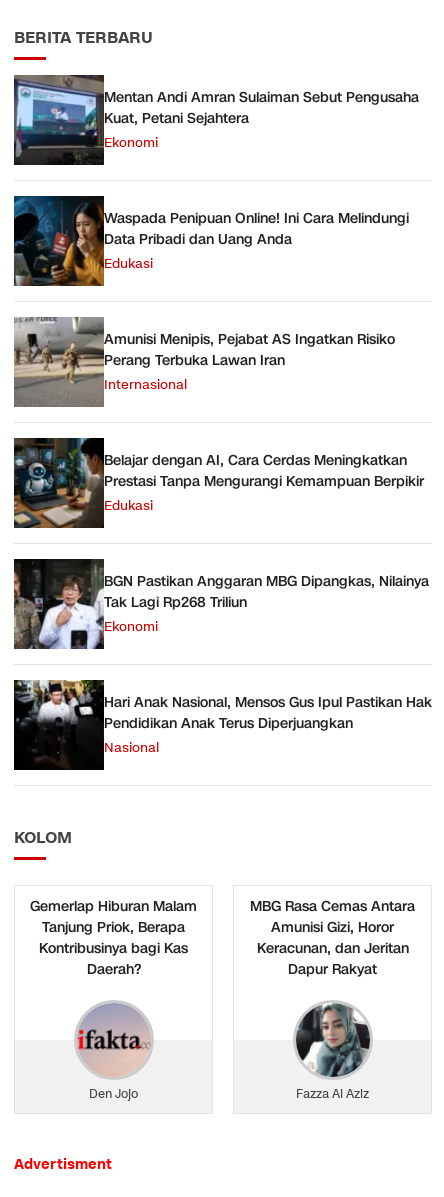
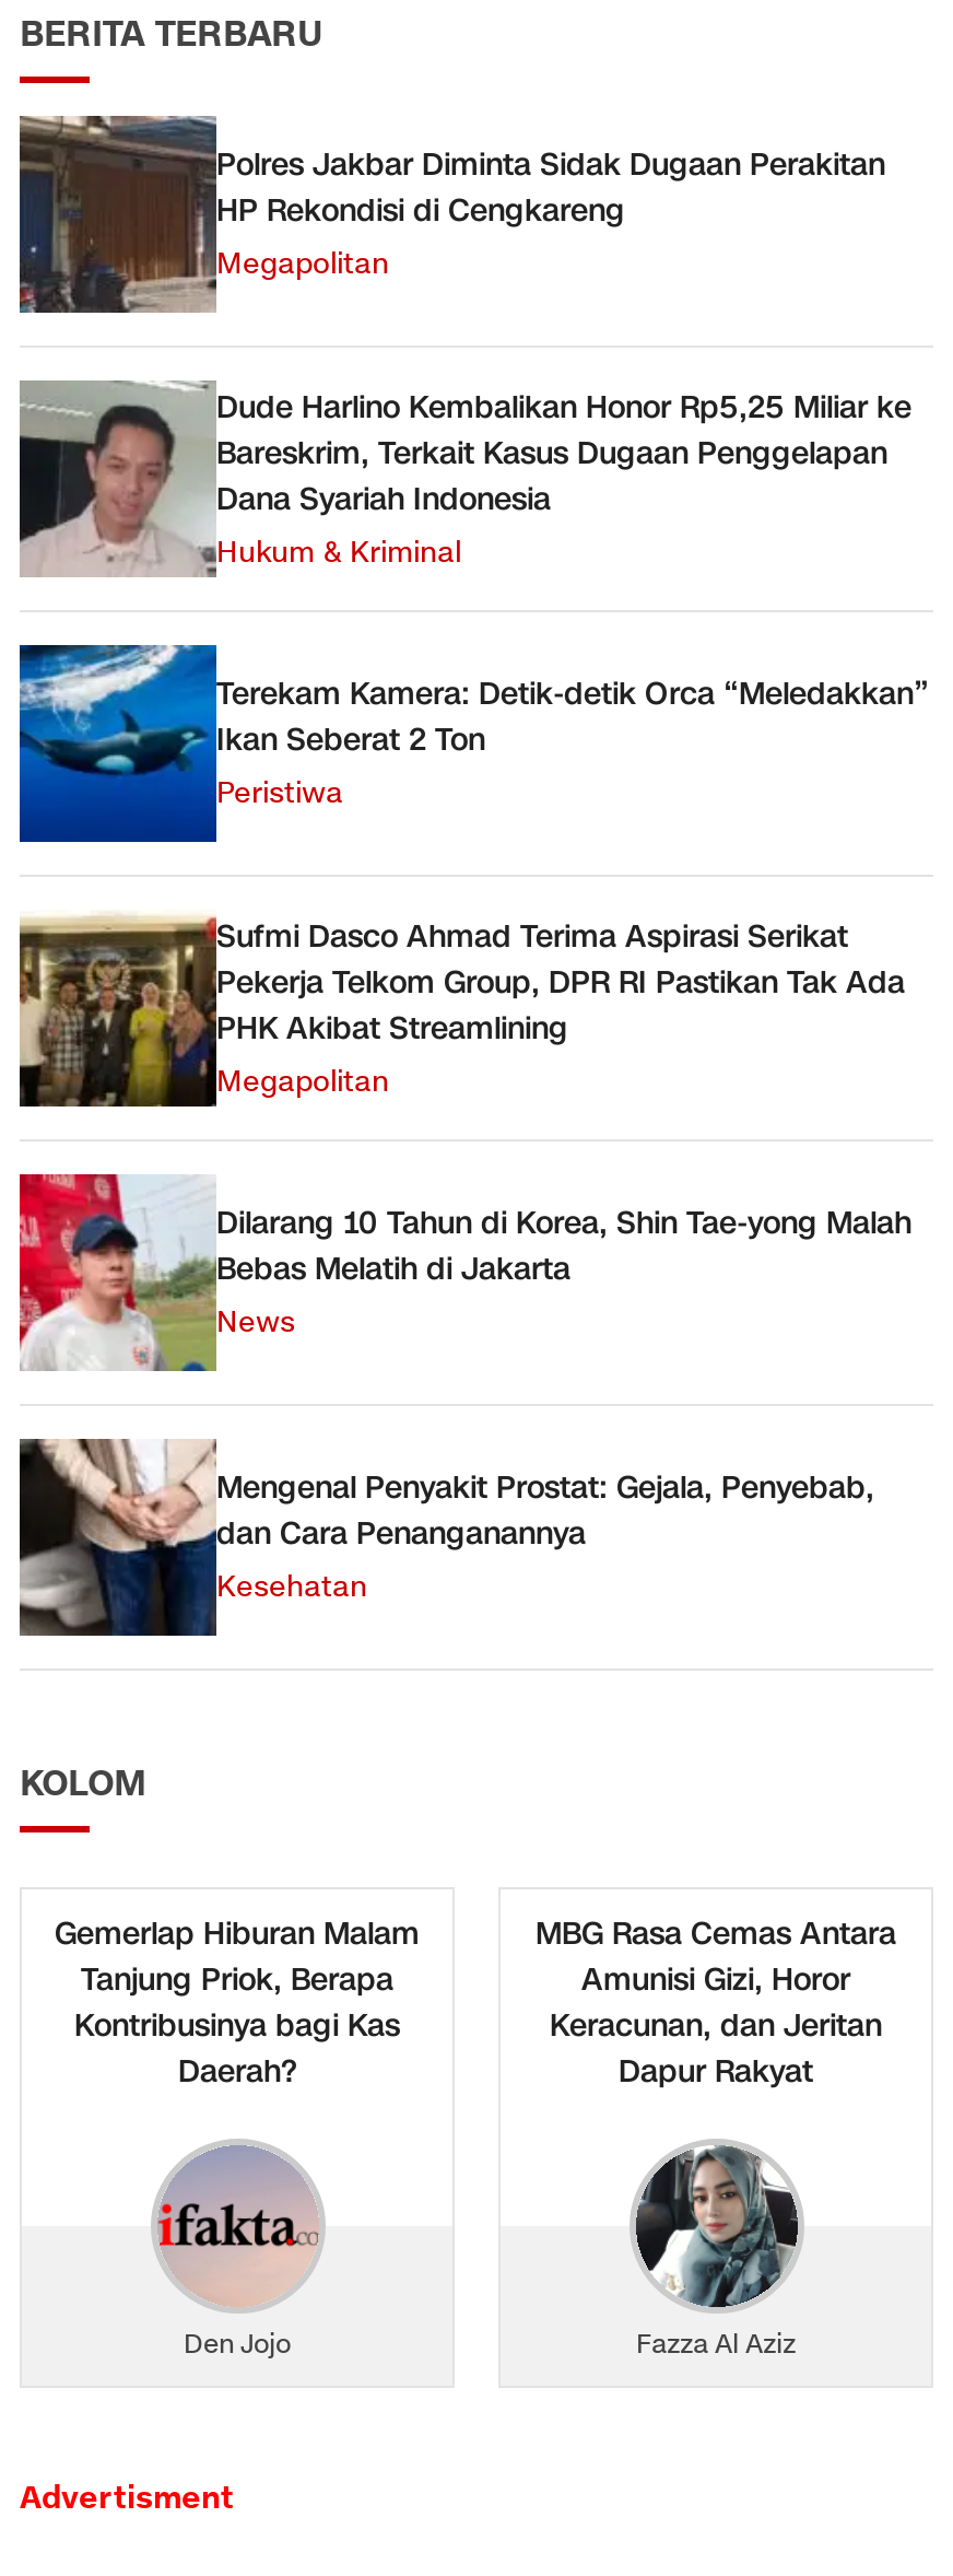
[14,75,419,165] [image] | Mentan Andi Amran Sulaiman Sebut Pengusaha | Kuat, Petani Sejahtera | Ekonomi -> [20,116,885,315] [image] | Polres Jakbar Diminta Sidak Dugaan Perakitan | HP Rekondisi di Cengkareng | Megapolitan
[13,195,409,287] [image] | Waspada Penipuan Online! Ini Cara Melindungi | Data Pribadi dan Uang Anda | Edukasi -> [20,380,911,577] [image] | Dude Harlino Kembalikan Honor Rp5,25 Miliar ke | Bareskrim, Terkait Kasus Dugaan Penggelapan | Dana Syariah Indonesia | Hukum & Kriminal
[13,317,395,408] [image] | Amunisi Menipis, Pejabat AS Ingatkan Risiko | Perang Terbuka Lawan Iran | Internasional -> [17,643,929,844] [image] | Terekam Kamera: Detik-detik Orca “Meledakkan” | Ikan Seberat 2 Ton | Peristiwa
[13,437,424,529] [image] | Belajar dengan AI, Cara Cerdas Meningkatkan | Prestasi Tanpa Mengurangi Kemampuan Berpikir | Edukasi -> [17,910,905,1109] [image] | Sufmi Dasco Ahmad Terima Aspirasi Serikat | Pekerja Telkom Group, DPR RI Pastikan Tak Ada | PHK Akibat Streamlining | Megapolitan
[13,558,429,650] [image] | BGN Pastikan Anggaran MBG Dipangkas, Nilainya | Tak Lagi Rp268 Triliun | Ekonomi -> [17,1172,911,1373] [image] | Dilarang 10 Tahun di Korea, Shin Tae-yong Malah | Bebas Melatih di Jakarta | News
[13,679,432,771] [image] | Hari Anak Nasional, Mensos Gus Ipul Pastikan Hak | Pendidikan Anak Terus Diperjuangkan | Nasional -> [17,1437,874,1638] [image] | Mengenal Penyakit Prostat: Gejala, Penyebab, | dan Cara Penanganannya | Kesehatan

